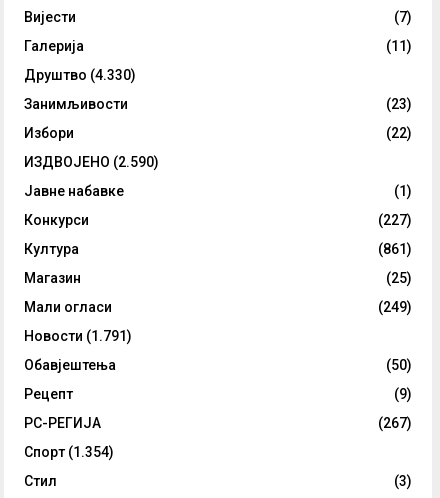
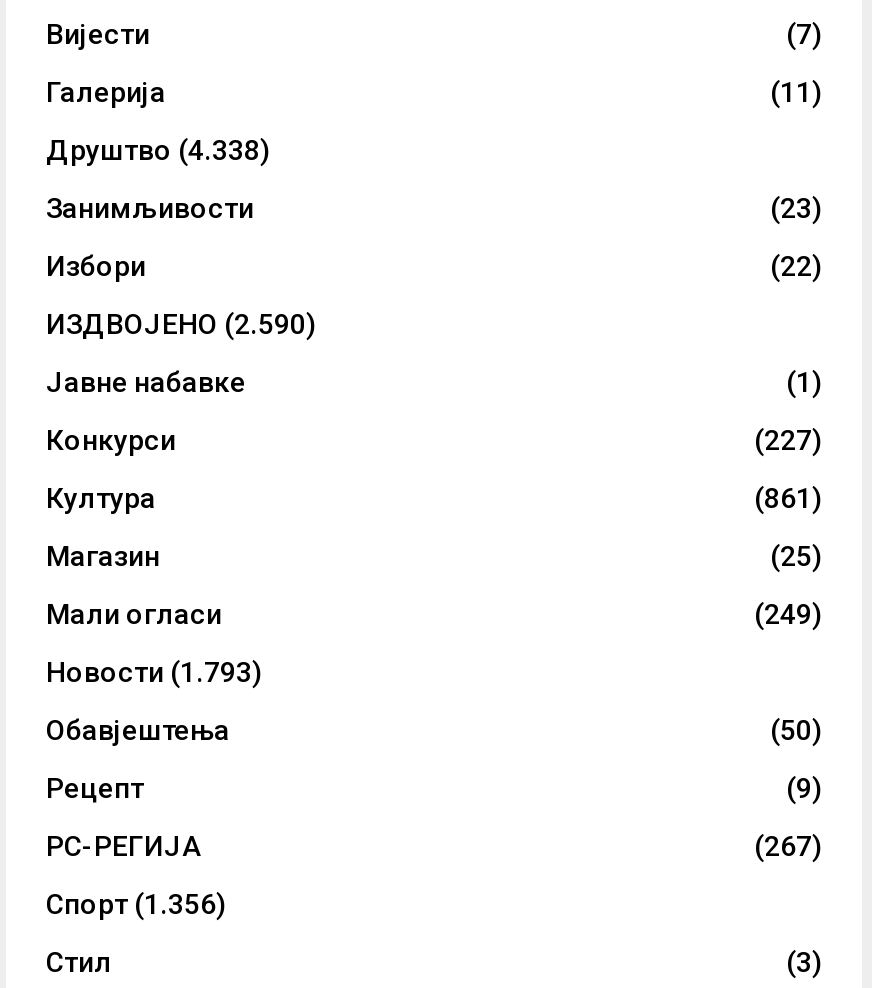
[24,67,136,83] Друштво (4.330) -> [46,134,270,166] Друштво (4.338)
[24,328,132,344] Новости (1.791) -> [46,656,262,688] Новости (1.793)
[24,444,114,460] Спорт (1.354) -> [46,888,226,920] Спорт (1.356)

